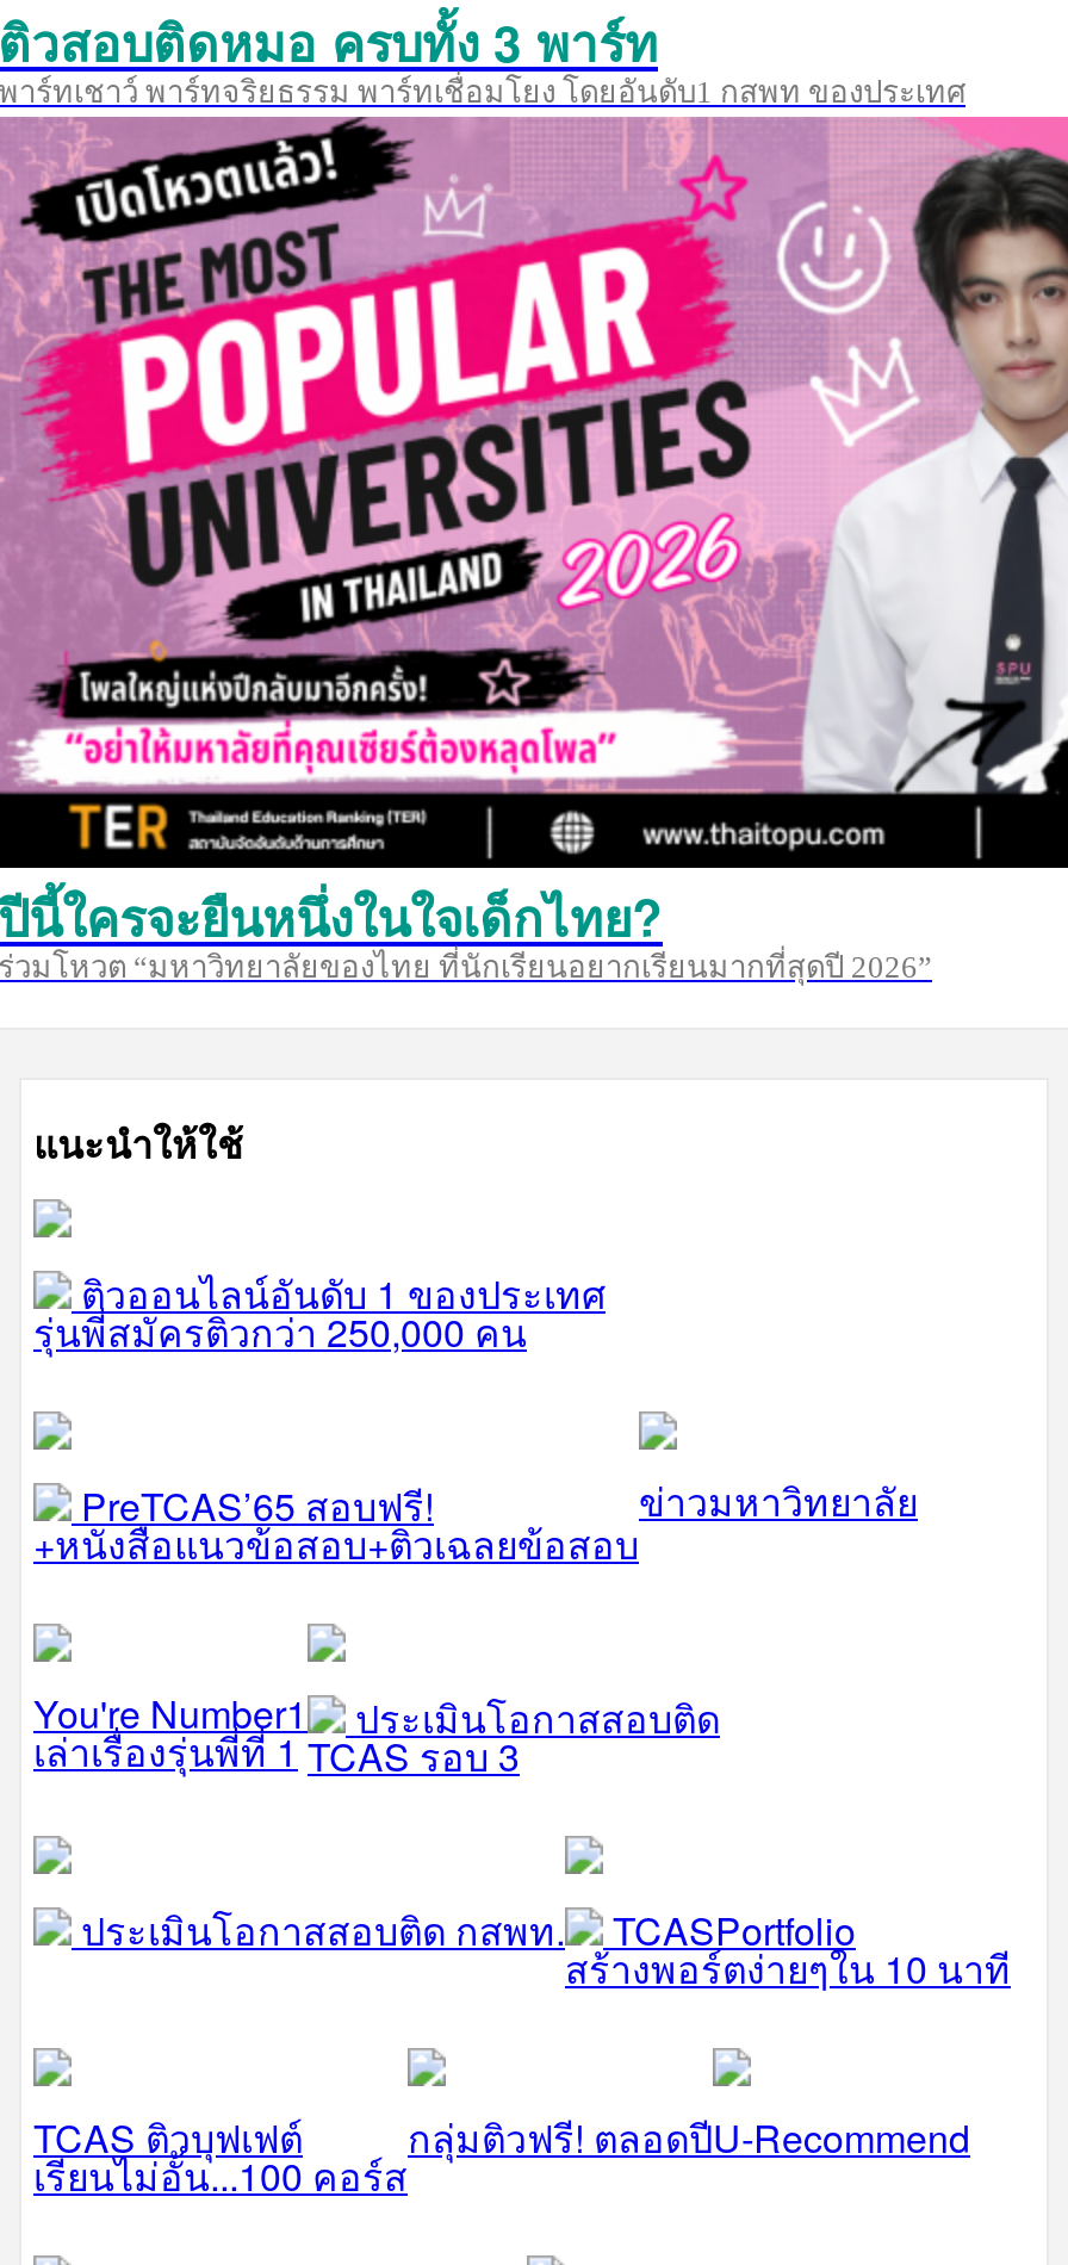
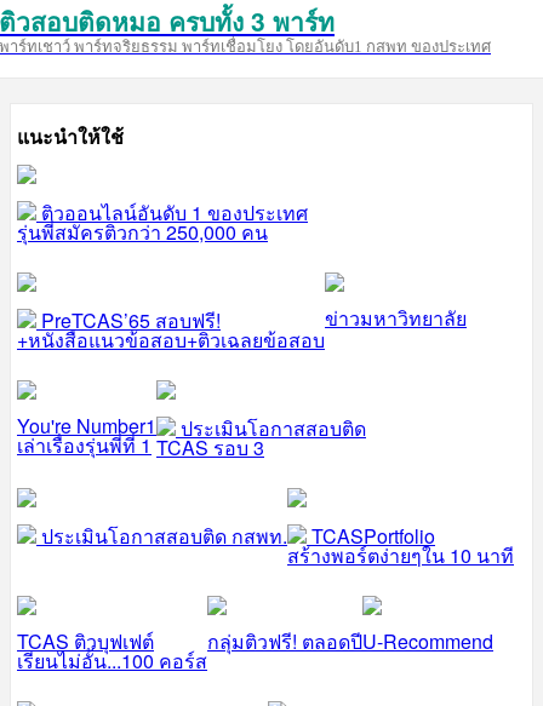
[0,114,1061,984] [image] | ปีนี้ใครจะยืนหนึ่งในใจเด็กไทย? | ร่วมโหวต “มหาวิทยาลัยของไทย ที่นักเรียนอยากเรียนมากที่สุดปี 2026” -> none

